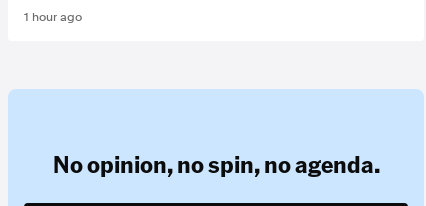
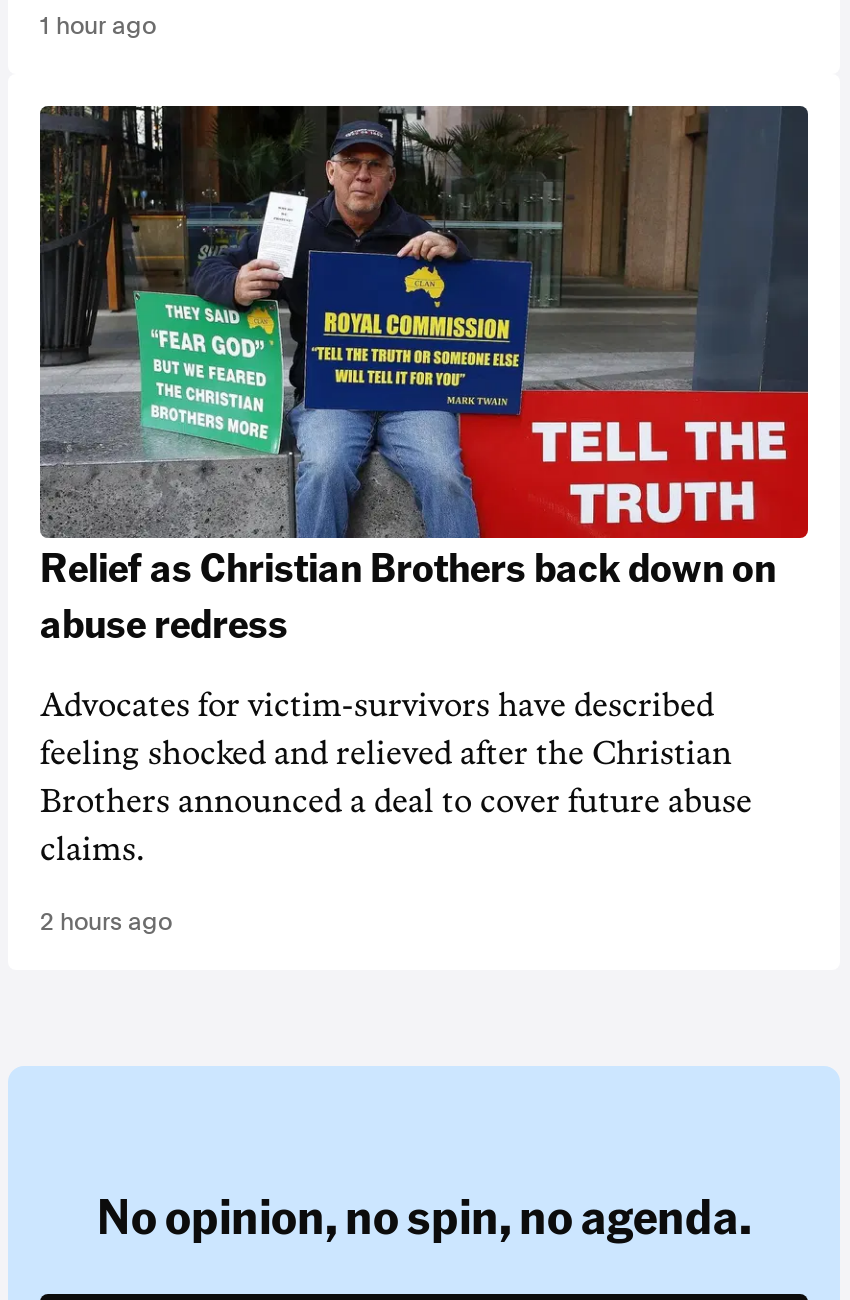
none -> [38,104,810,936] [image] | Relief as Christian Brothers back down on | abuse redress | Advocates for victim-survivors have described | feeling shocked and relieved after the Christian | Brothers announced a deal to cover future abuse | claims. | 2 hours ago

